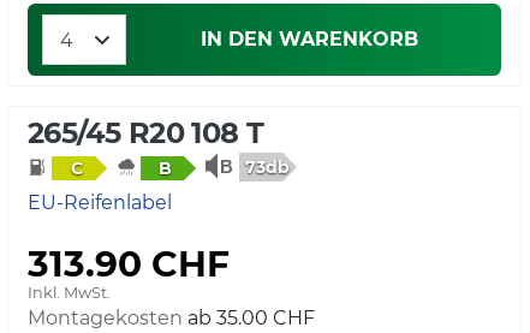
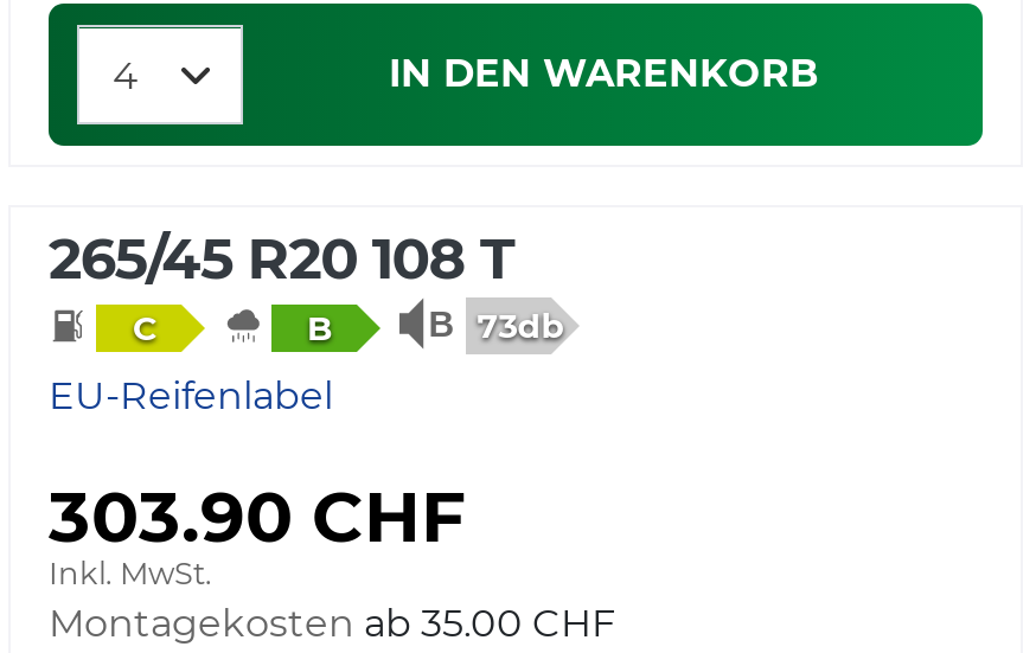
[28,241,230,285] 313.90 CHF -> [49,472,466,557] 303.90 CHF

